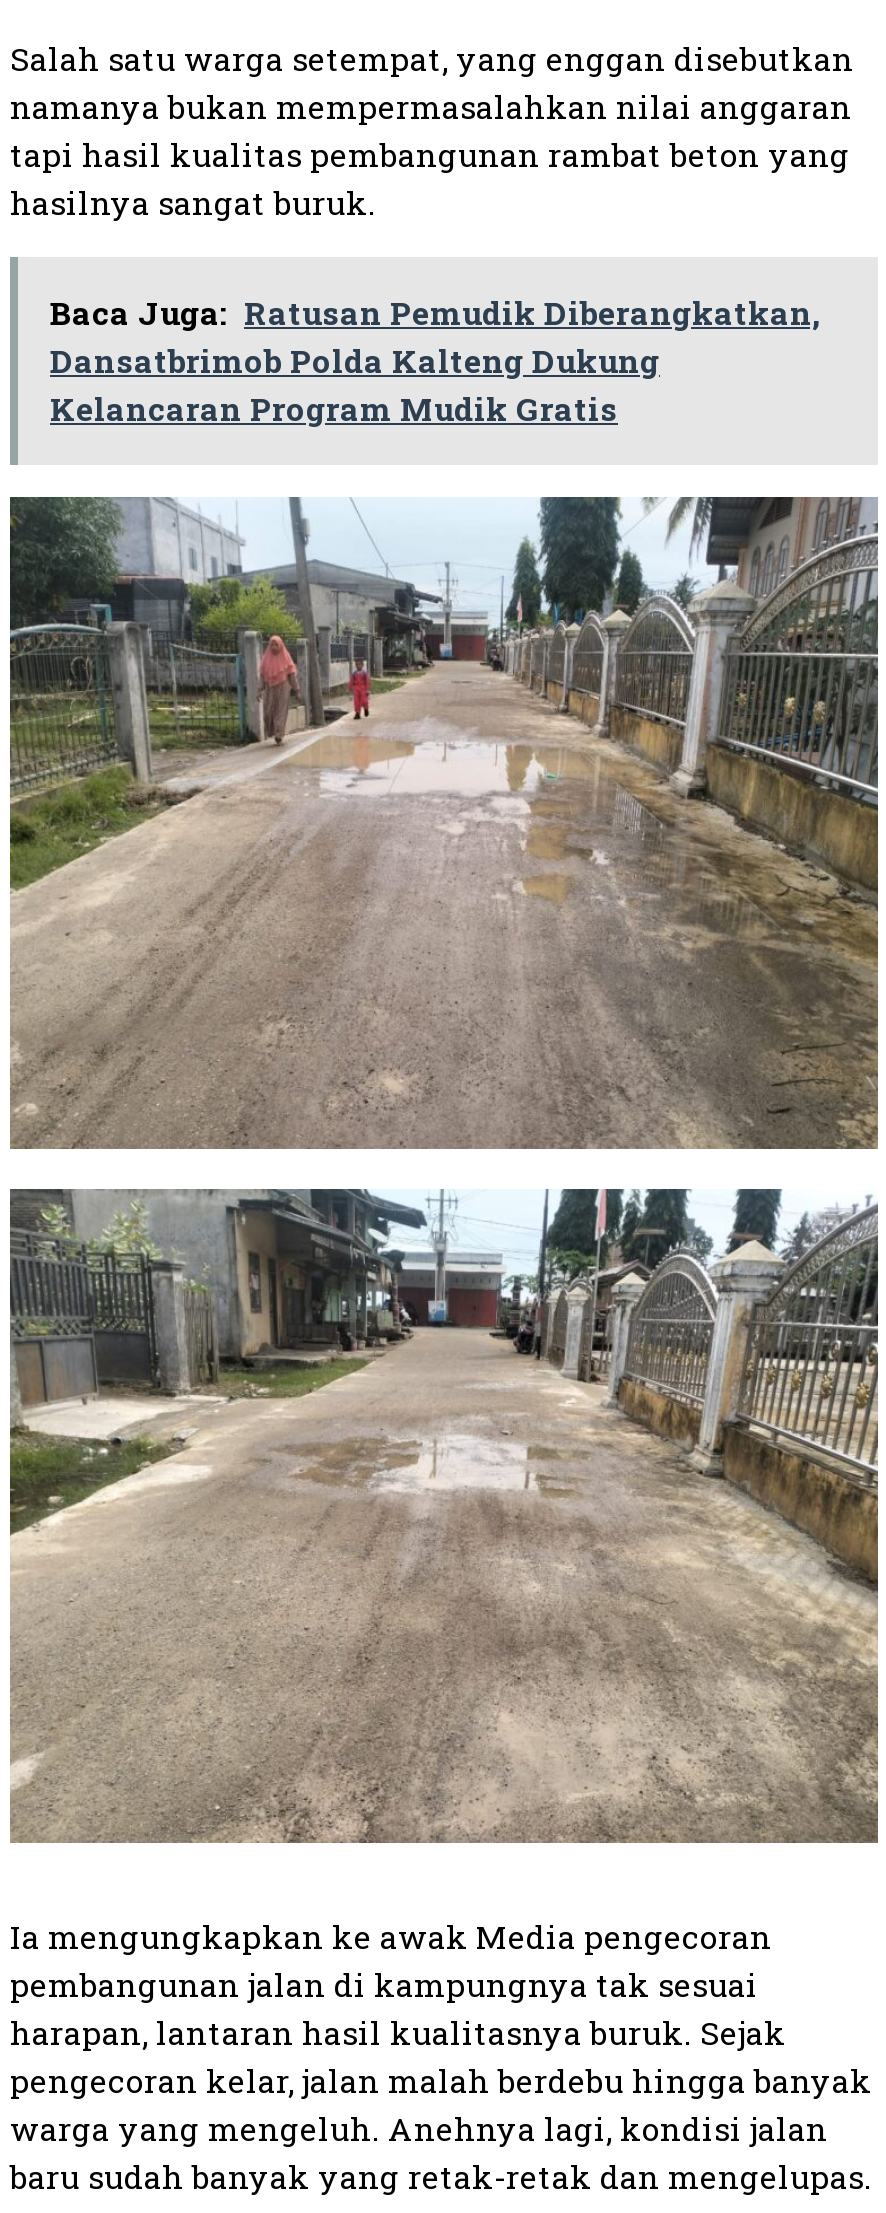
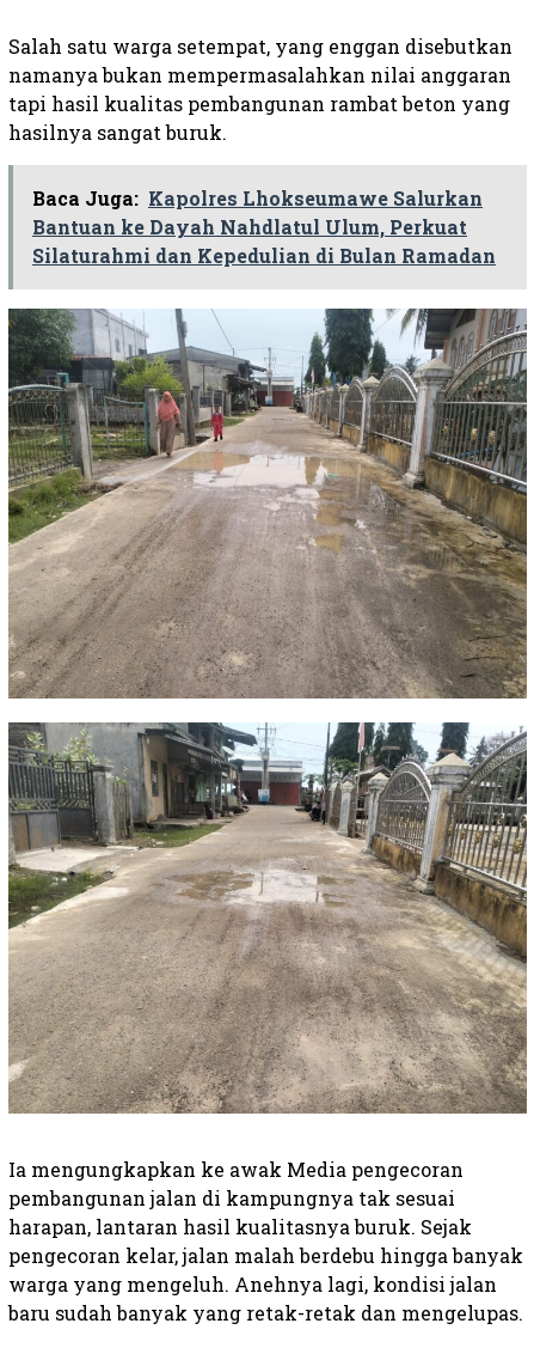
[50,290,820,428] Baca Juga: Ratusan Pemudik Diberangkatkan, | Dansatbrimob Polda Kalteng Dukung | Kelancaran Program Mudik Gratis -> [32,185,496,267] Baca Juga: Kapolres Lhokseumawe Salurkan | Bantuan ke Dayah Nahdlatul Ulum, Perkuat | Silaturahmi dan Kepedulian di Bulan Ramadan

